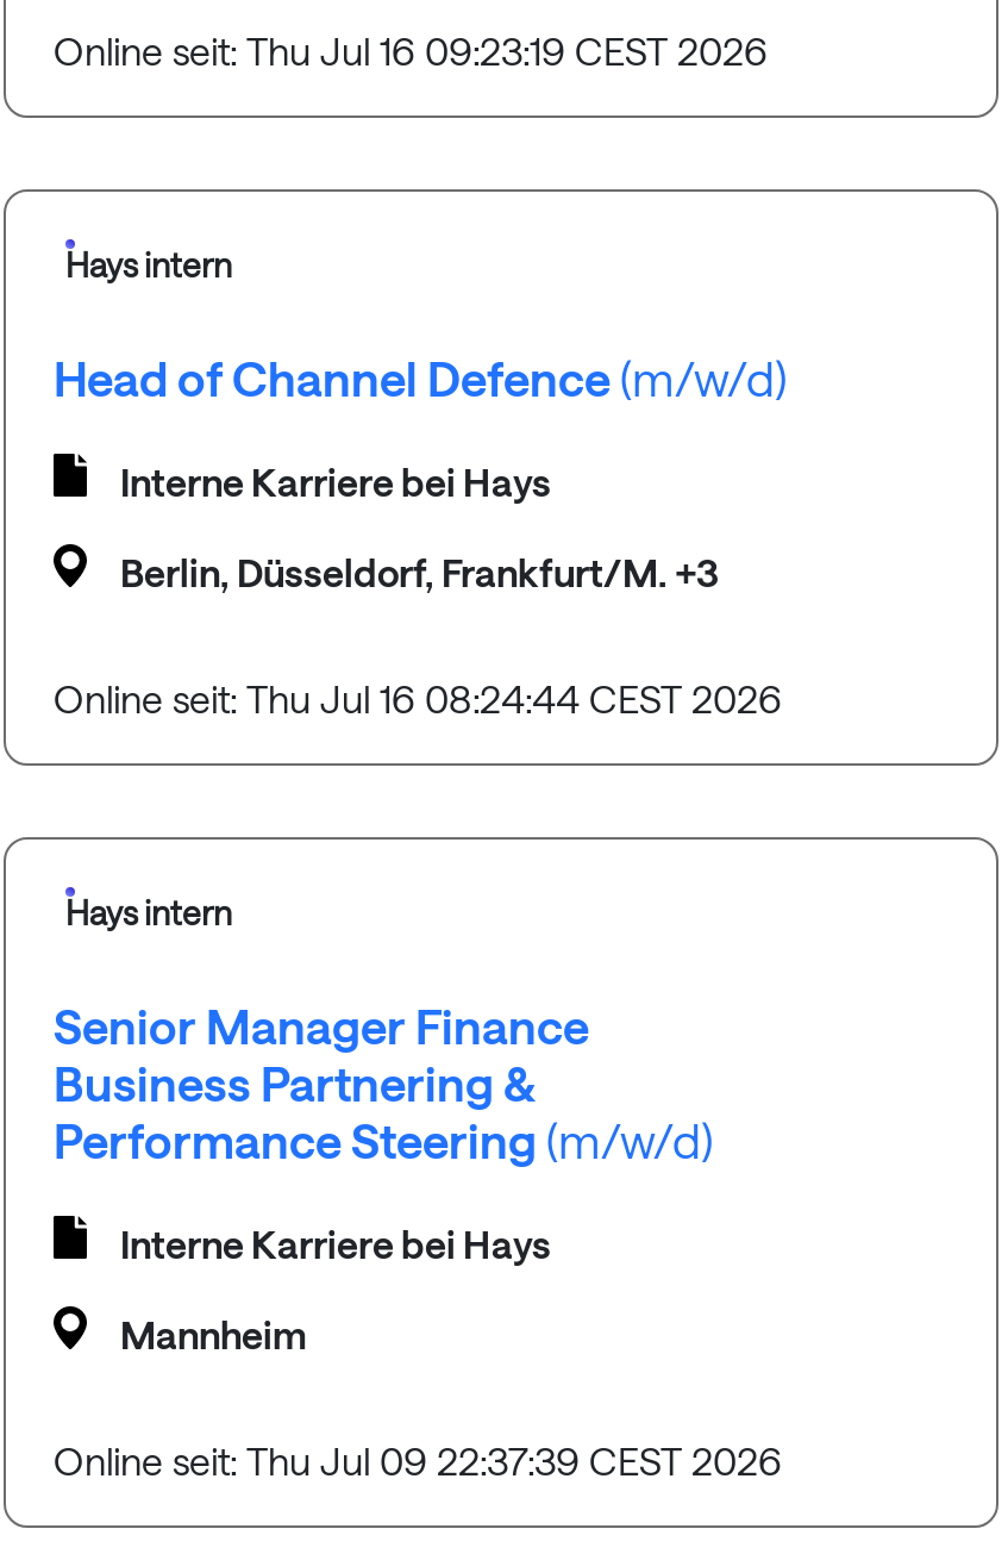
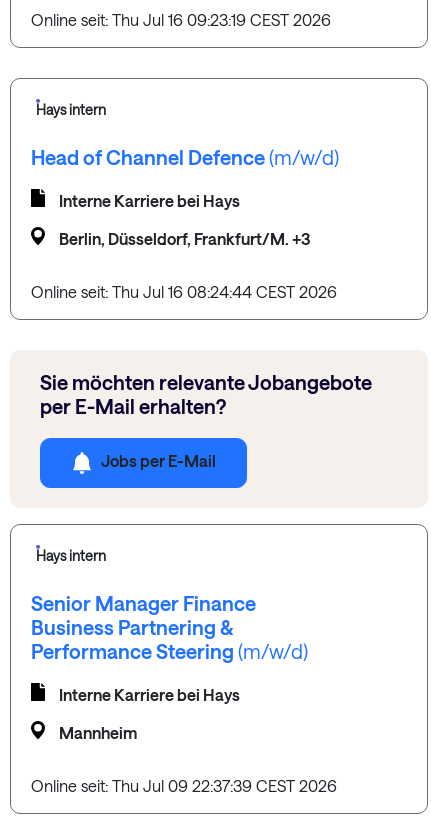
none -> [40,370,372,470] Sie möchten relevante Jobangebote | per E-Mail erhalten? | Jobs per E-Mail

